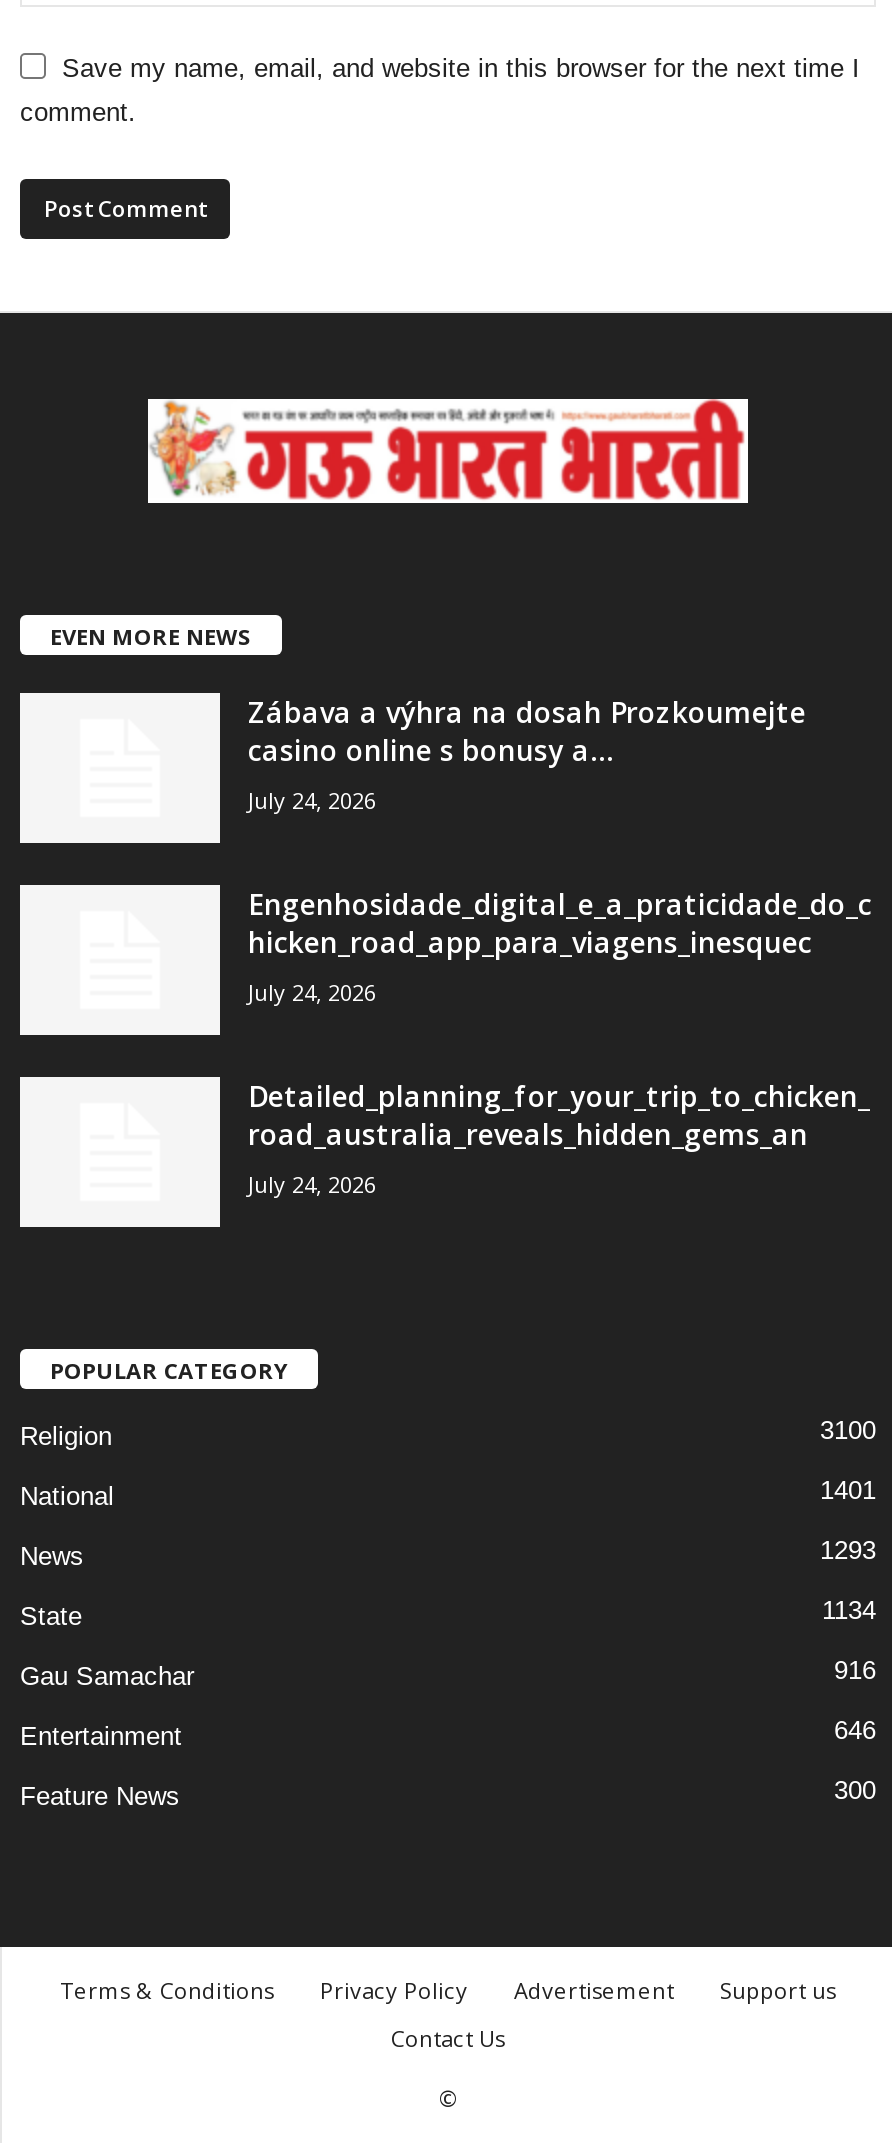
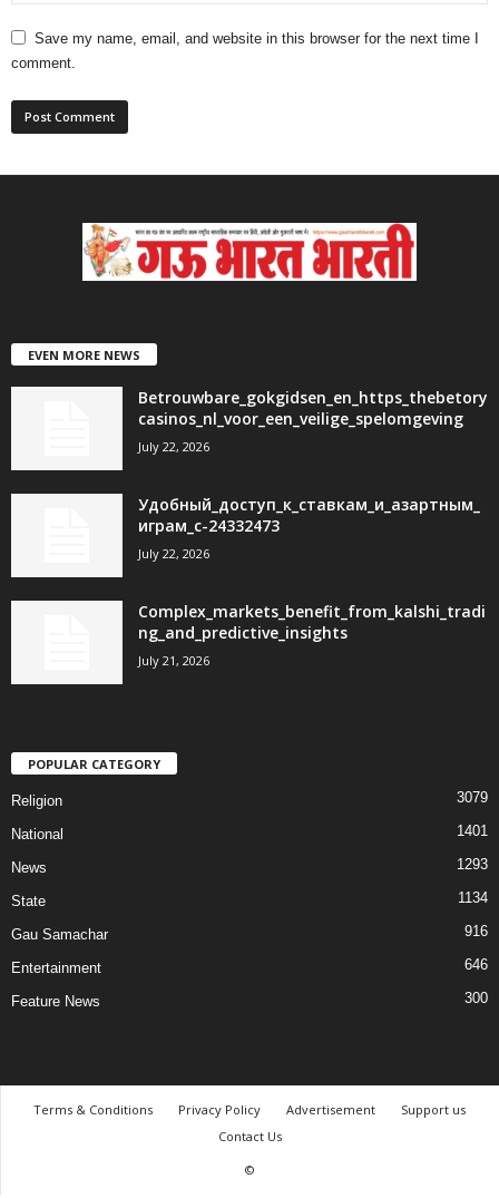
[248,692,806,814] Zábava a výhra na dosah Prozkoumejte | casino online s bonusy a... | July 24, 2026 -> [138,386,488,454] Betrouwbare_gokgidsen_en_https_thebetory | casinos_nl_voor_een_veilige_spelomgeving | July 22, 2026
[248,884,872,1006] Engenhosidade_digital_e_a_praticidade_do_c | hicken_road_app_para_viagens_inesquec | July 24, 2026 -> [138,493,480,561] Удобный_доступ_к_ставкам_и_азартным_ | играм_с-24332473 | July 22, 2026
[248,1076,870,1198] Detailed_planning_for_your_trip_to_chicken_ | road_australia_reveals_hidden_gems_an | July 24, 2026 -> [138,600,486,668] Complex_markets_benefit_from_kalshi_tradi | ng_and_predictive_insights | July 21, 2026
[820,1414,876,1444] 3100 -> [457,788,488,805] 3079

